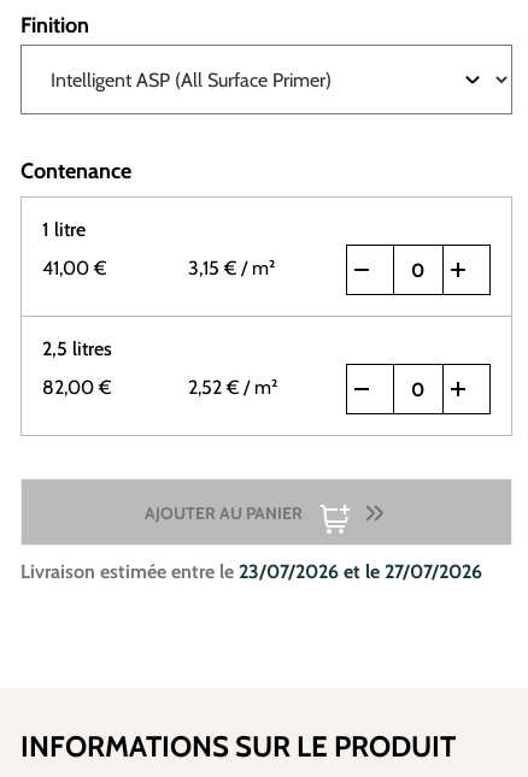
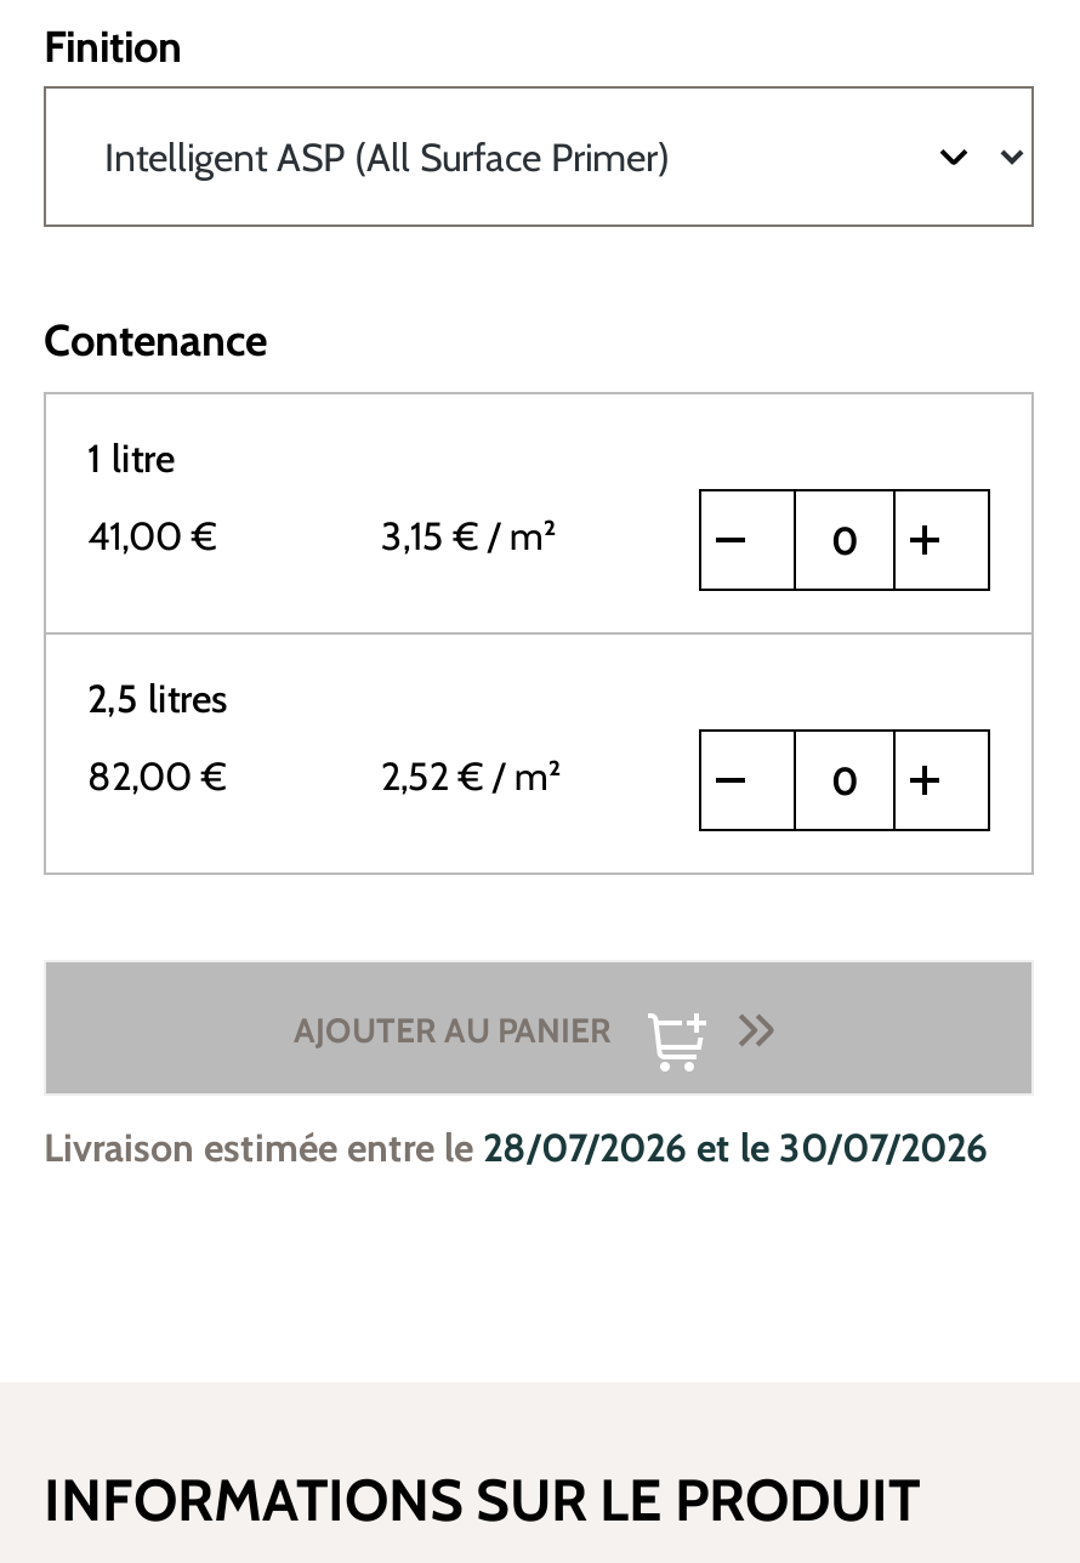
[20,560,482,583] Livraison estimée entre le 23/07/2026 et le 27/07/2026 -> [44,1125,988,1171] Livraison estimée entre le 28/07/2026 et le 30/07/2026

